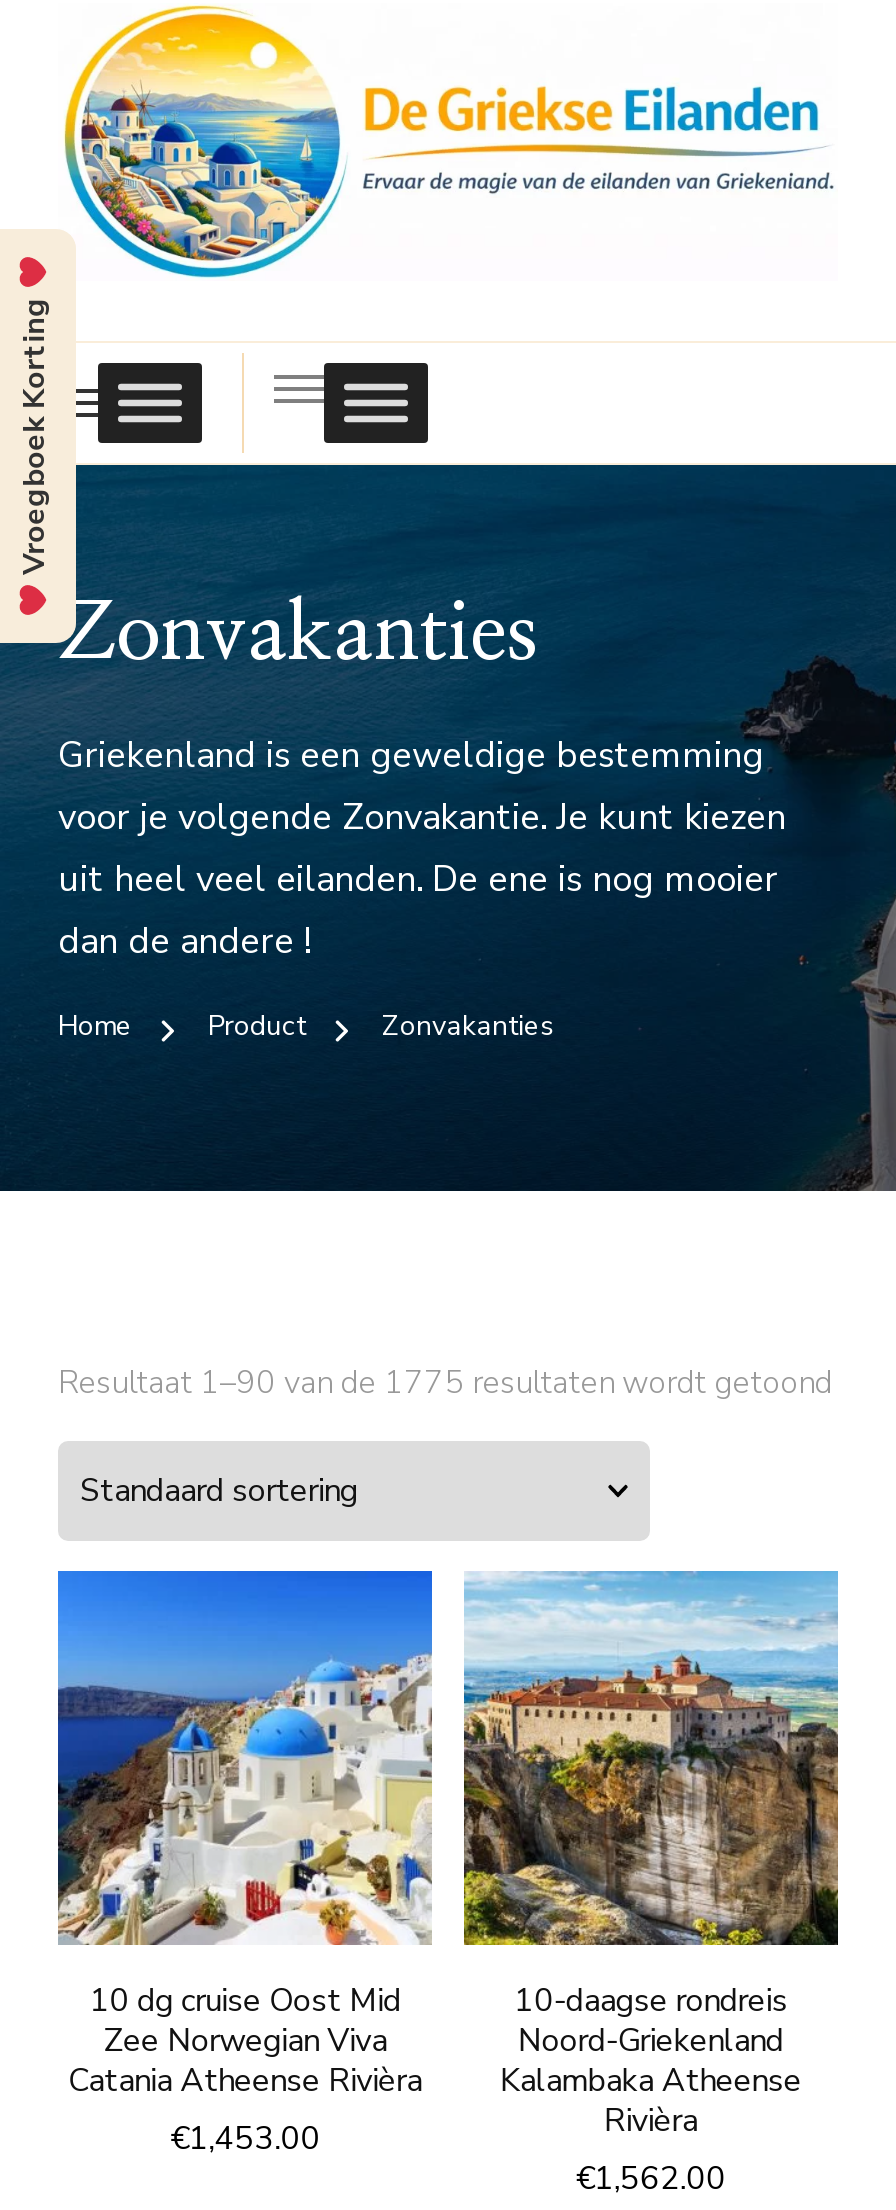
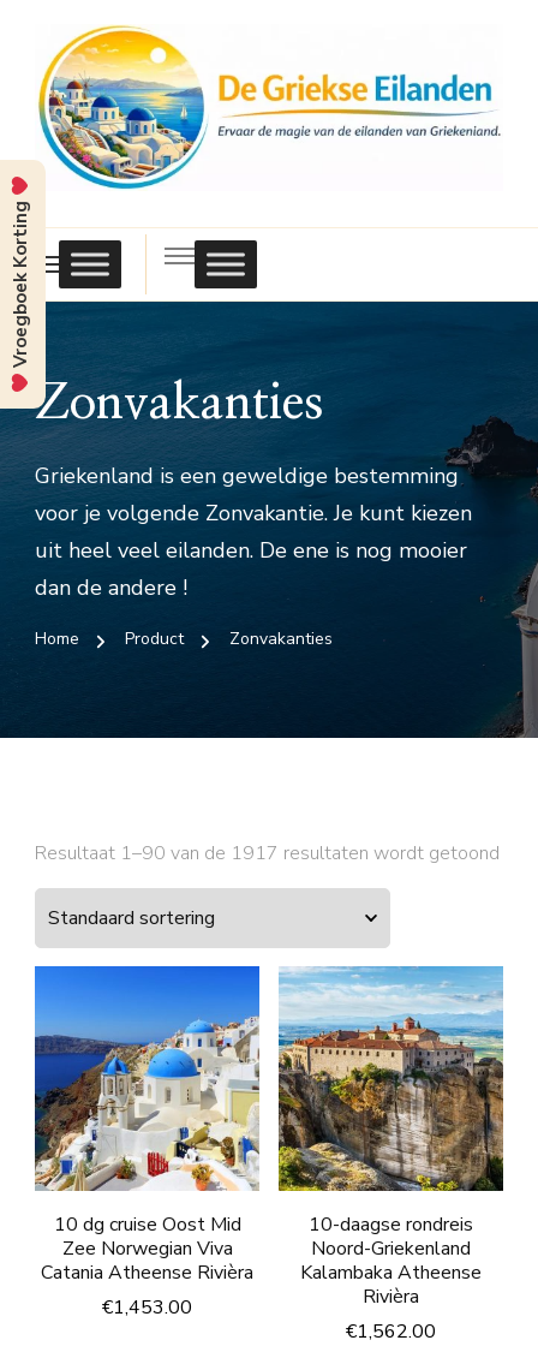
[58,1361,832,1405] Resultaat 1–90 van de 1775 resultaten wordt getoond -> [35,840,500,867] Resultaat 1–90 van de 1917 resultaten wordt getoond

